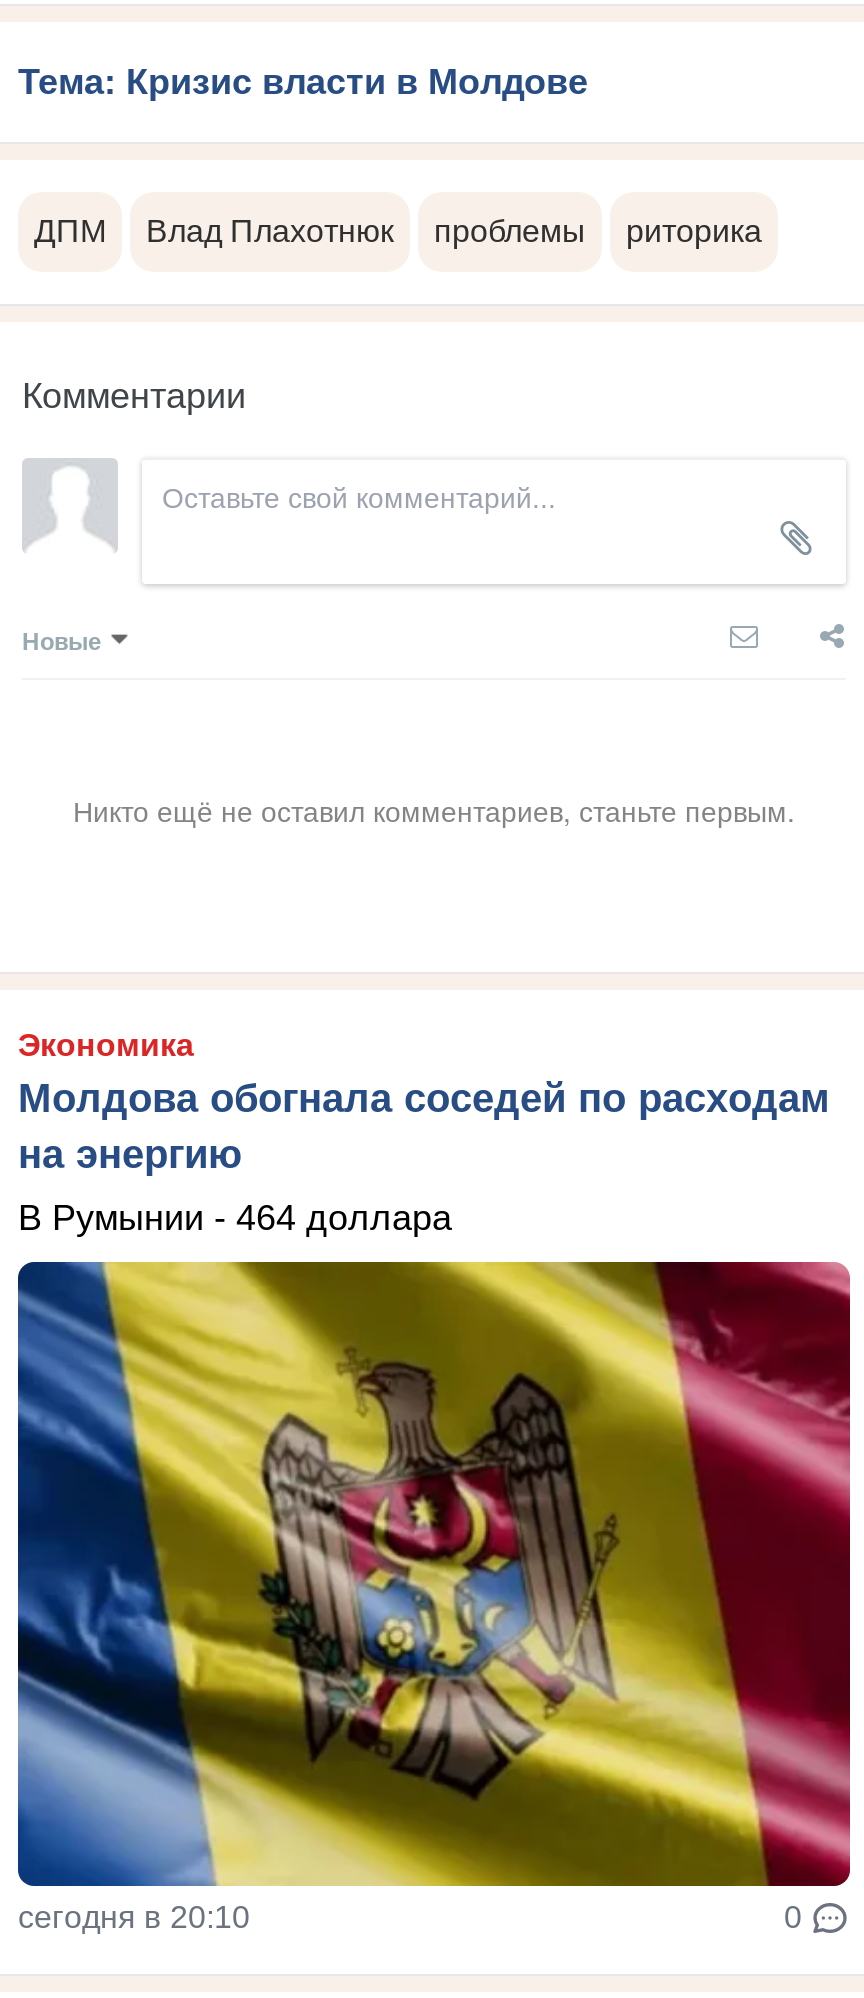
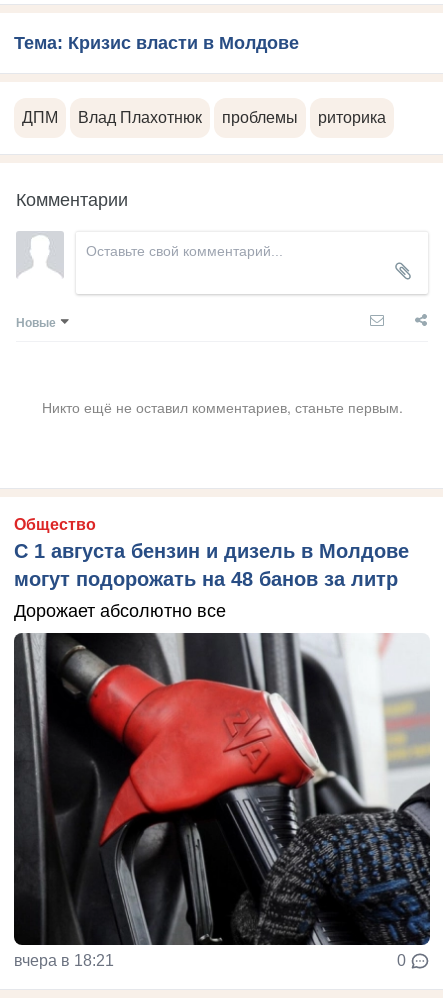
[18,1029,830,1177] Экономика | Молдова обогнала соседей по расходам | на энергию -> [14,516,409,590] Общество | С 1 августа бензин и дизель в Молдове | могут подорожать на 48 банов за литр
[18,1199,452,1239] В Румынии - 464 доллара -> [14,601,226,621] Дорожает абсолютно все
[16,1260,852,1935] [image] | сегодня в 20:10 -> [13,632,431,969] [image] | вчера в 18:21

